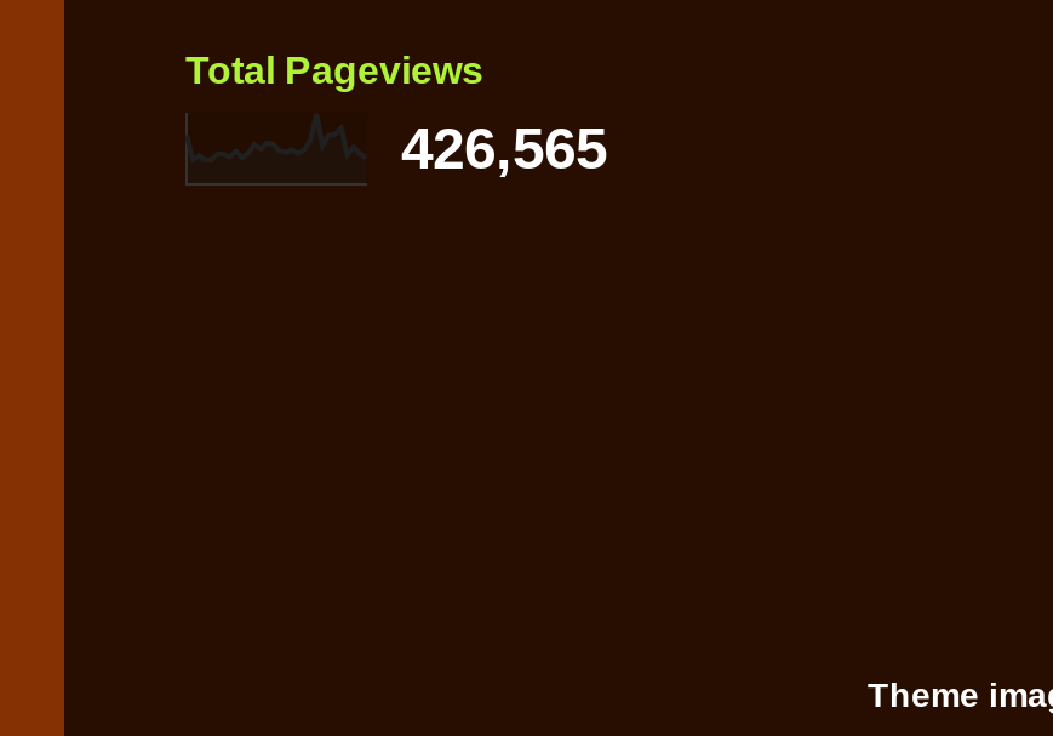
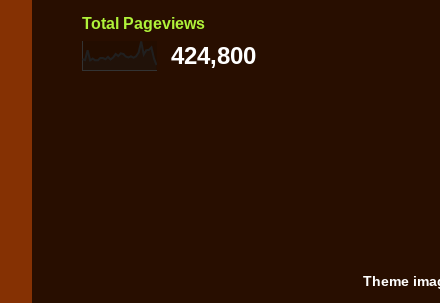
[401,115,607,181] 426,565 -> [171,42,256,69] 424,800

